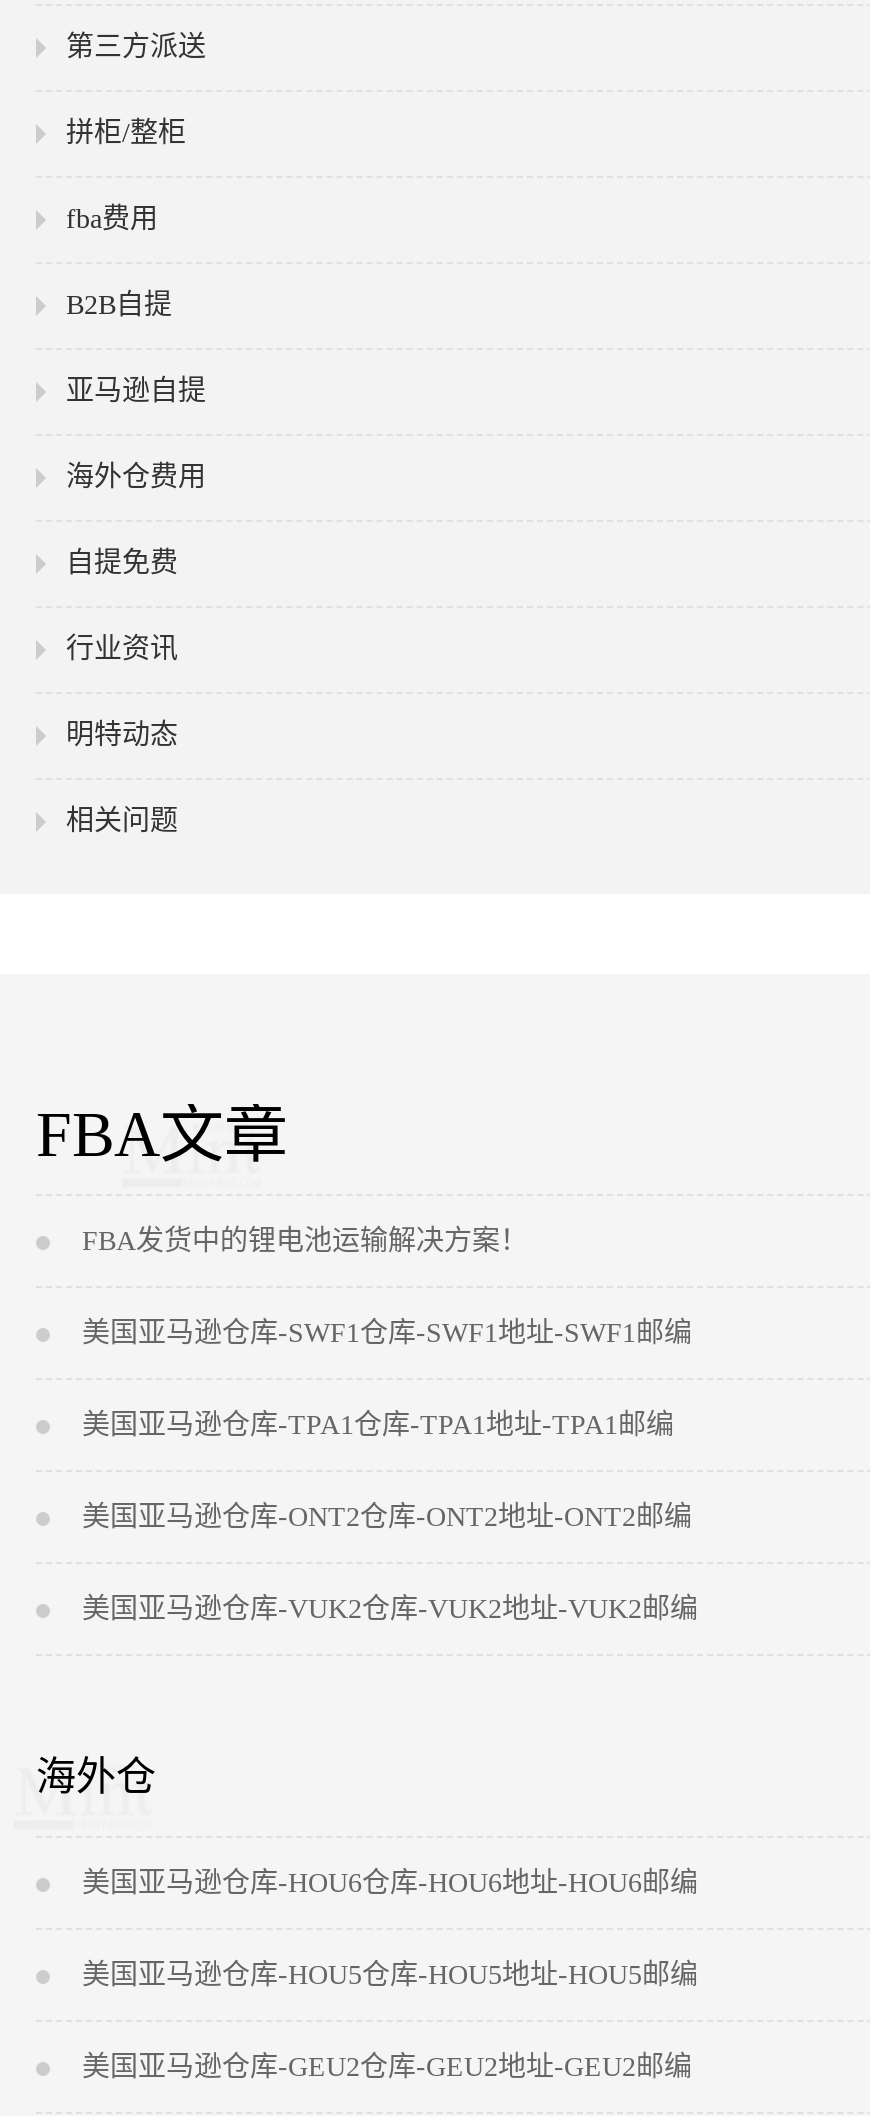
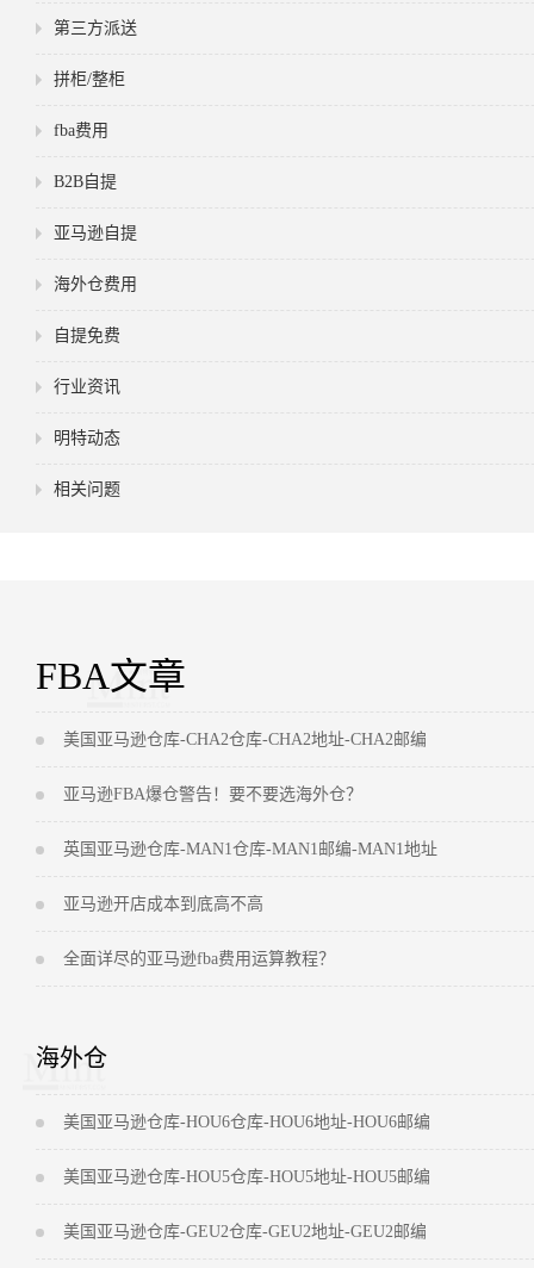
[82,1226,528,1256] FBA发货中的锂电池运输解决方案！ -> [63,730,427,748] 美国亚马逊仓库-CHA2仓库-CHA2地址-CHA2邮编
[82,1318,692,1348] 美国亚马逊仓库-SWF1仓库-SWF1地址-SWF1邮编 -> [63,785,362,803] 亚马逊FBA爆仓警告！要不要选海外仓？
[82,1410,674,1440] 美国亚马逊仓库-TPA1仓库-TPA1地址-TPA1邮编 -> [63,840,437,858] 英国亚马逊仓库-MAN1仓库-MAN1邮编-MAN1地址
[82,1502,692,1532] 美国亚马逊仓库-ONT2仓库-ONT2地址-ONT2邮编 -> [63,895,263,913] 亚马逊开店成本到底高不高
[82,1594,698,1624] 美国亚马逊仓库-VUK2仓库-VUK2地址-VUK2邮编 -> [63,950,335,968] 全面详尽的亚马逊fba费用运算教程？

